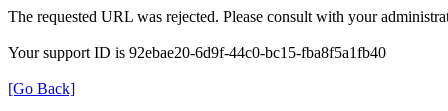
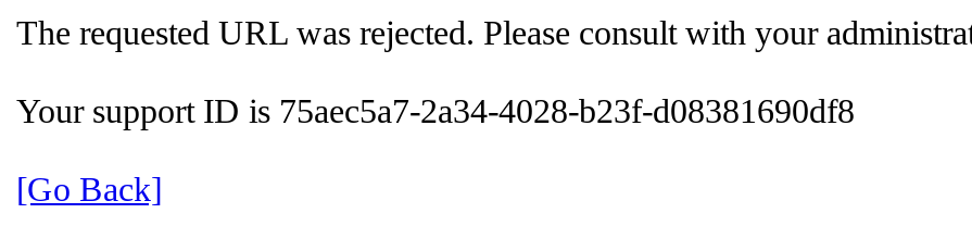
[8,44,386,61] Your support ID is 92ebae20-6d9f-44c0-bc15-fba8f5a1fb40 -> [16,92,855,129] Your support ID is 75aec5a7-2a34-4028-b23f-d08381690df8

